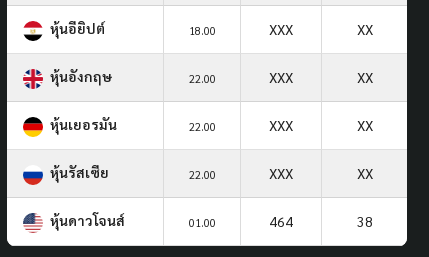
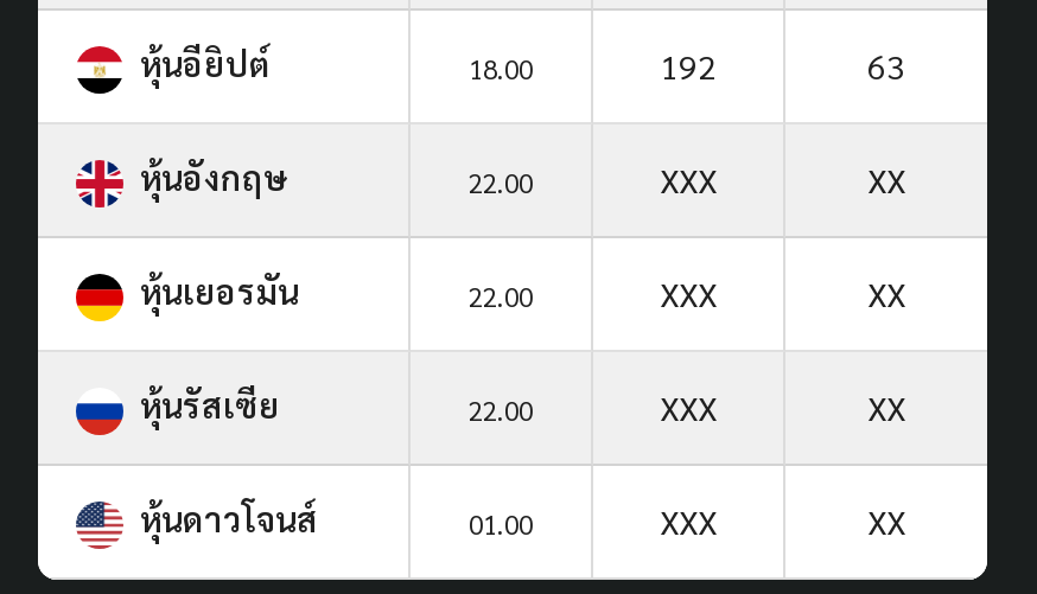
[269,20,372,38] XXX | XX -> [660,43,905,86] 192 | 63
[269,212,372,230] 464 | 38 -> [660,499,905,541] XXX | XX

